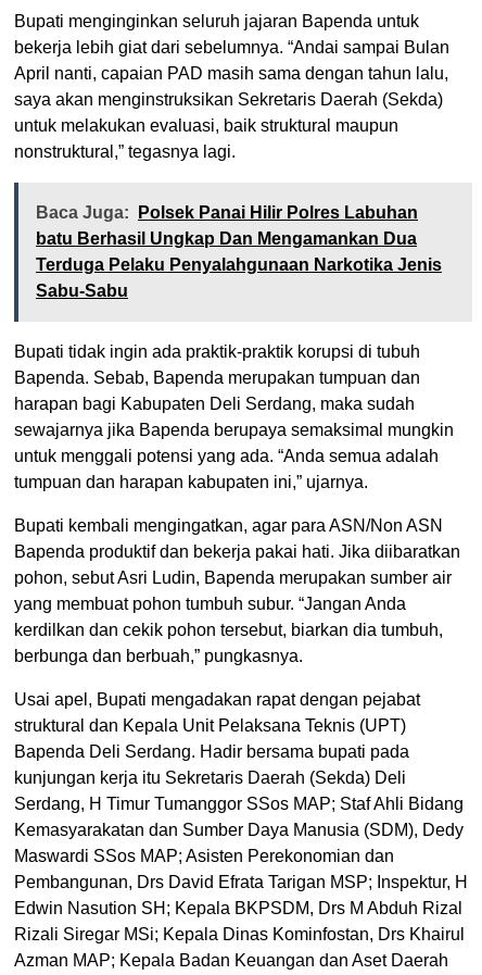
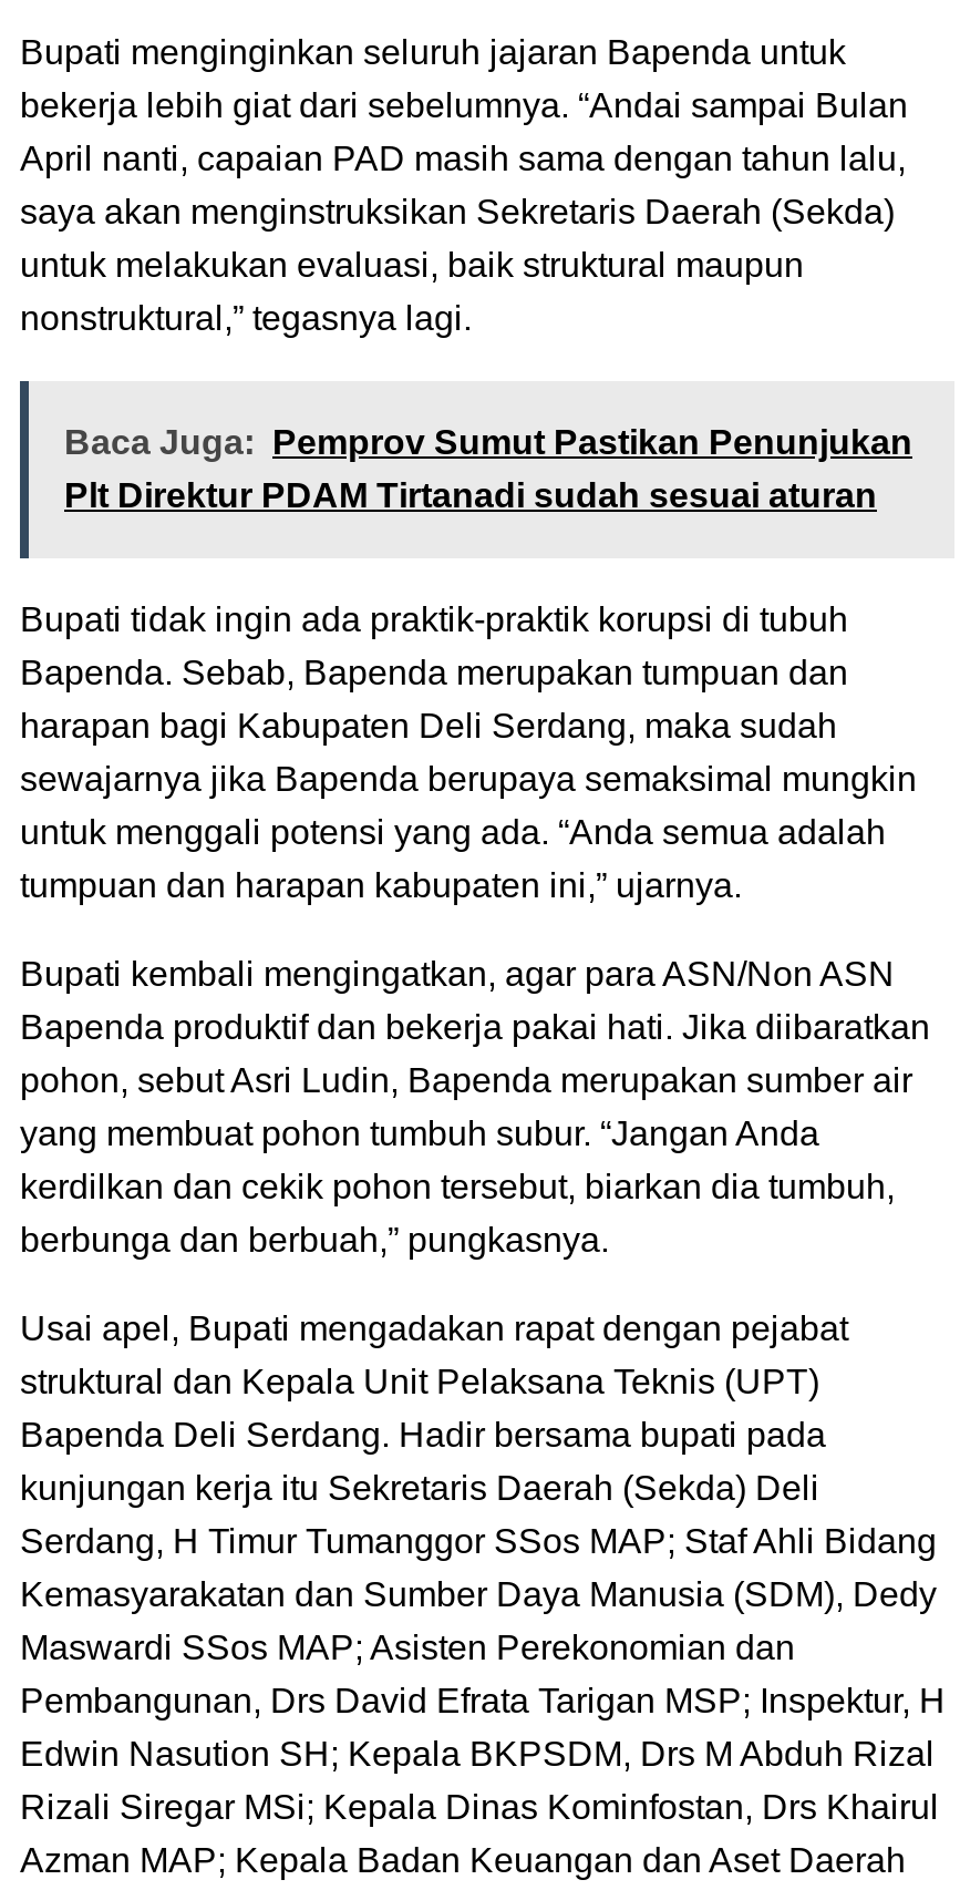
[36,203,442,300] Baca Juga: Polsek Panai Hilir Polres Labuhan | batu Berhasil Ungkap Dan Mengamankan Dua | Terduga Pelaku Penyalahgunaan Narkotika Jenis | Sabu-Sabu -> [64,424,912,514] Baca Juga: Pemprov Sumut Pastikan Penunjukan | Plt Direktur PDAM Tirtanadi sudah sesuai aturan

